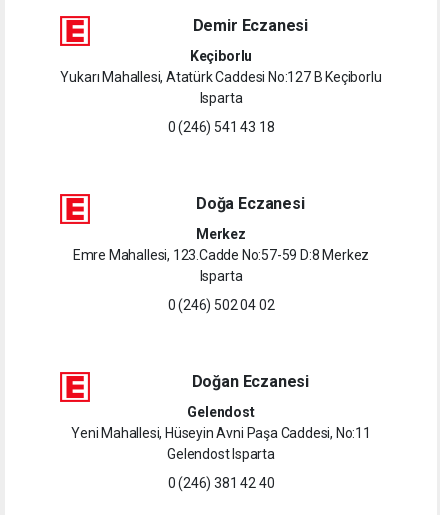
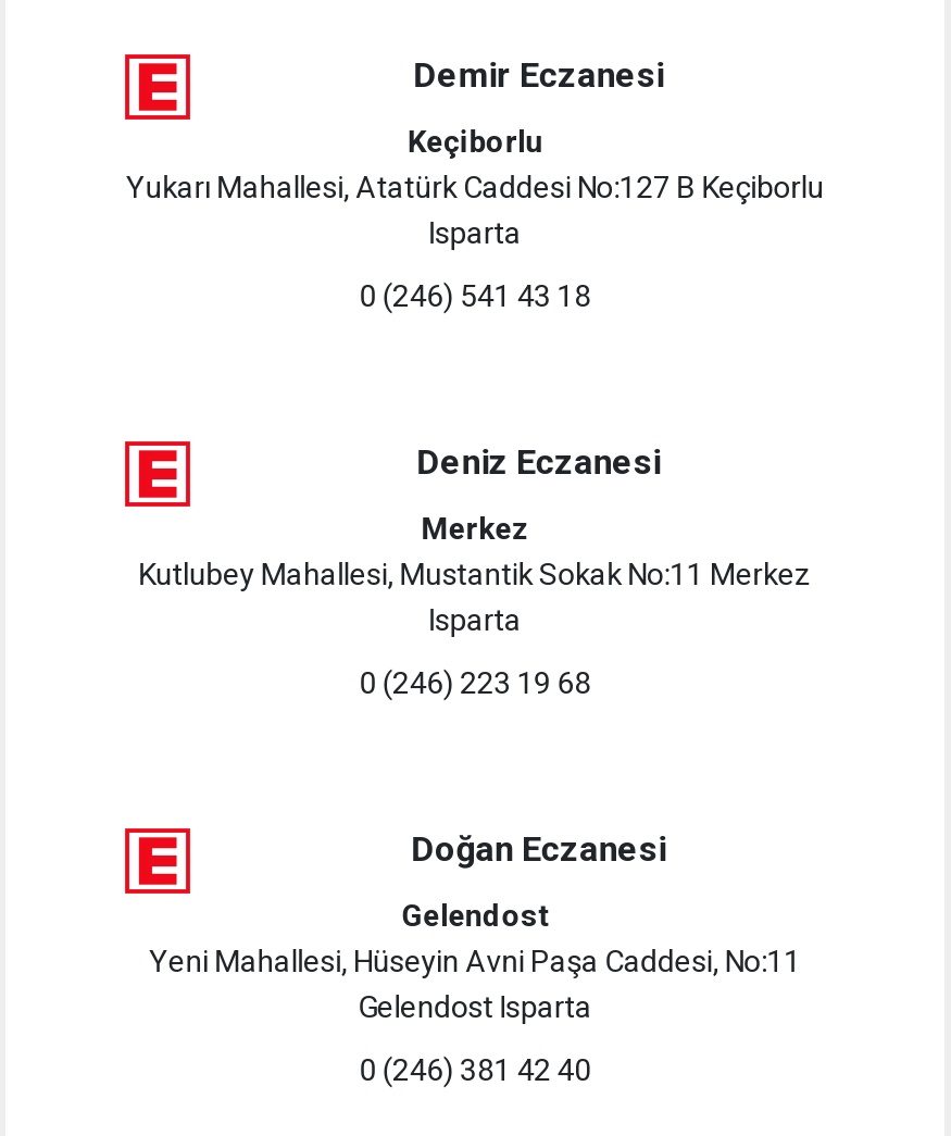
[196,194,305,213] Doğa Eczanesi -> [417,441,661,482] Deniz Eczanesi
[73,247,369,263] Emre Mahallesi, 123.Cadde No:57-59 D:8 Merkez -> [138,556,812,591] Kutlubey Mahallesi, Mustantik Sokak No:11 Merkez
[168,297,274,313] 0 (246) 502 04 02 -> [359,665,591,700] 0 (246) 223 19 68

